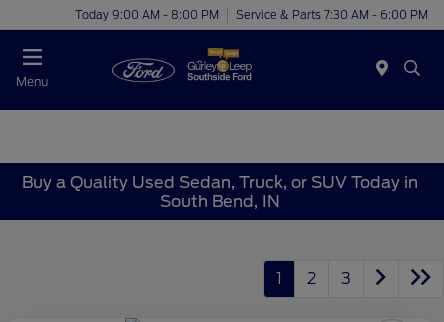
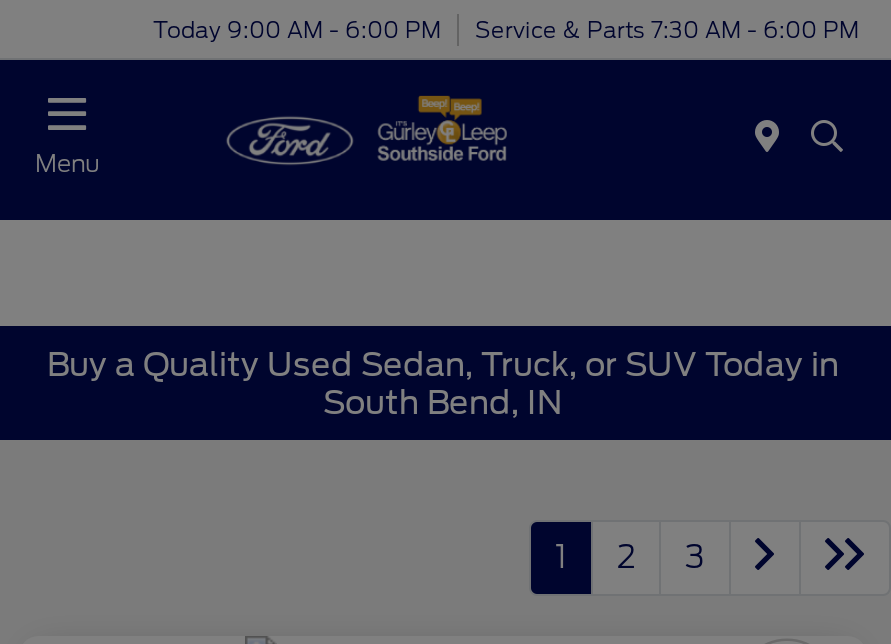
[75,7,428,21] Today 9:00 AM - 8:00 PM Service & Parts 7:30 AM - 6:00 PM -> [153,15,859,43] Today 9:00 AM - 6:00 PM Service & Parts 7:30 AM - 6:00 PM

